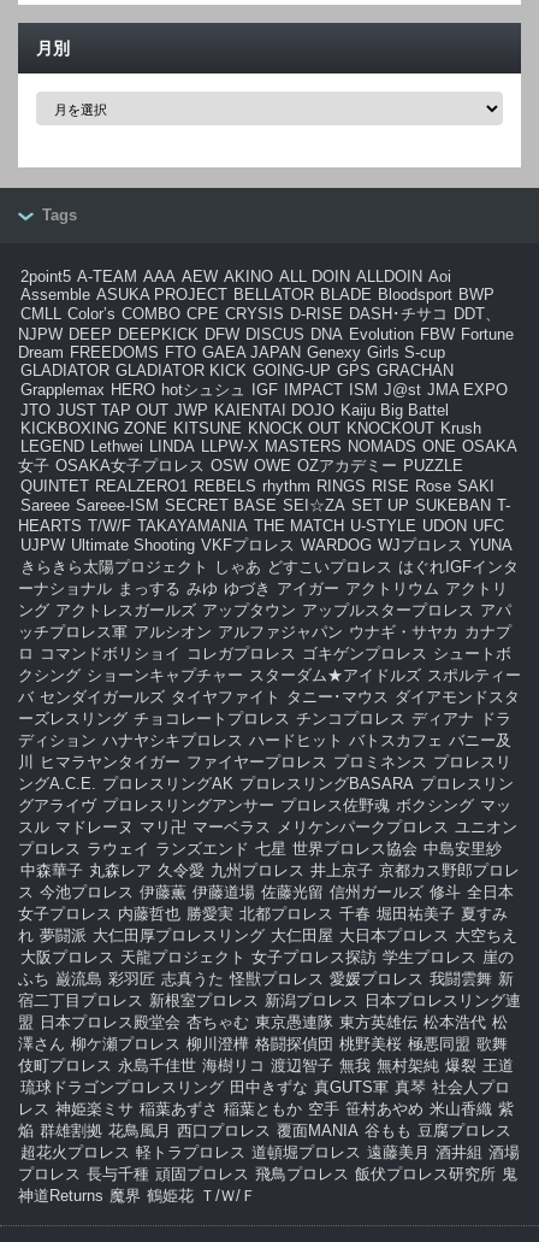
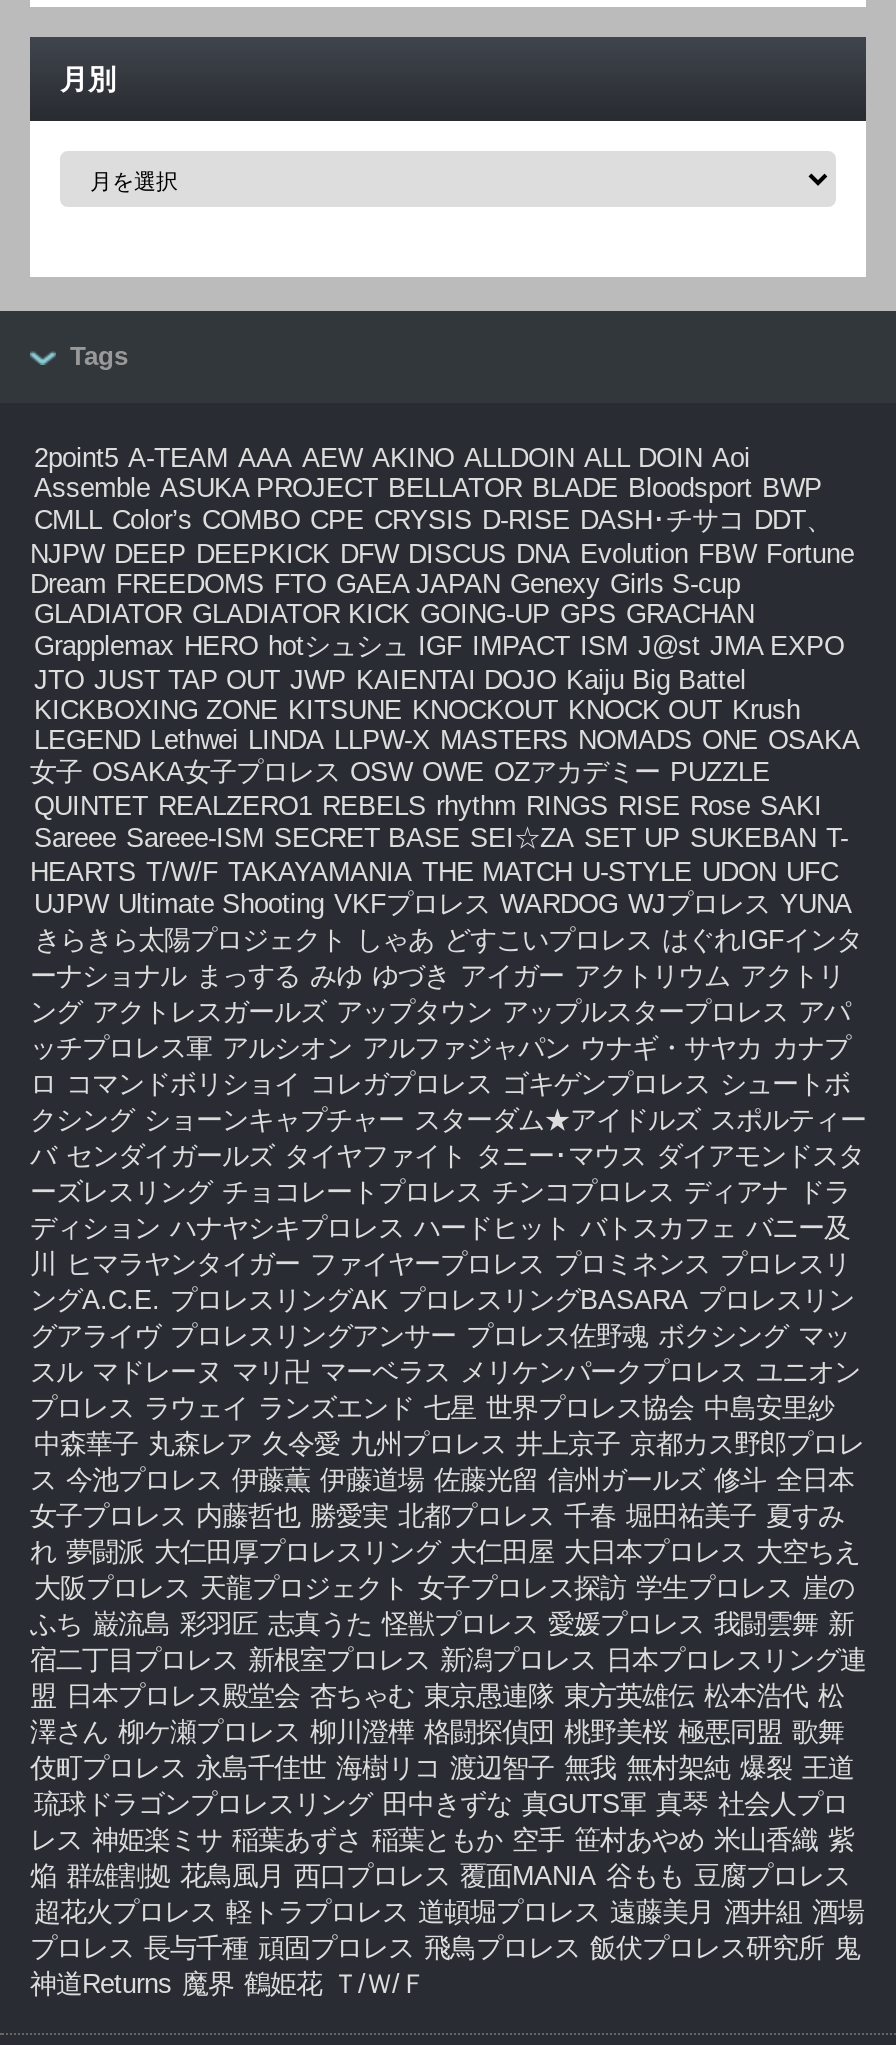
[20,268,451,286] 2point5 A-TEAM AAA AEW AKINO ALL DOIN ALLDOIN Aoi -> [34,443,750,473] 2point5 A-TEAM AAA AEW AKINO ALLDOIN ALL DOIN Aoi
[20,419,481,438] KICKBOXING ZONE KITSUNE KNOCK OUT KNOCKOUT Krush -> [34,695,800,725] KICKBOXING ZONE KITSUNE KNOCKOUT KNOCK OUT Krush

